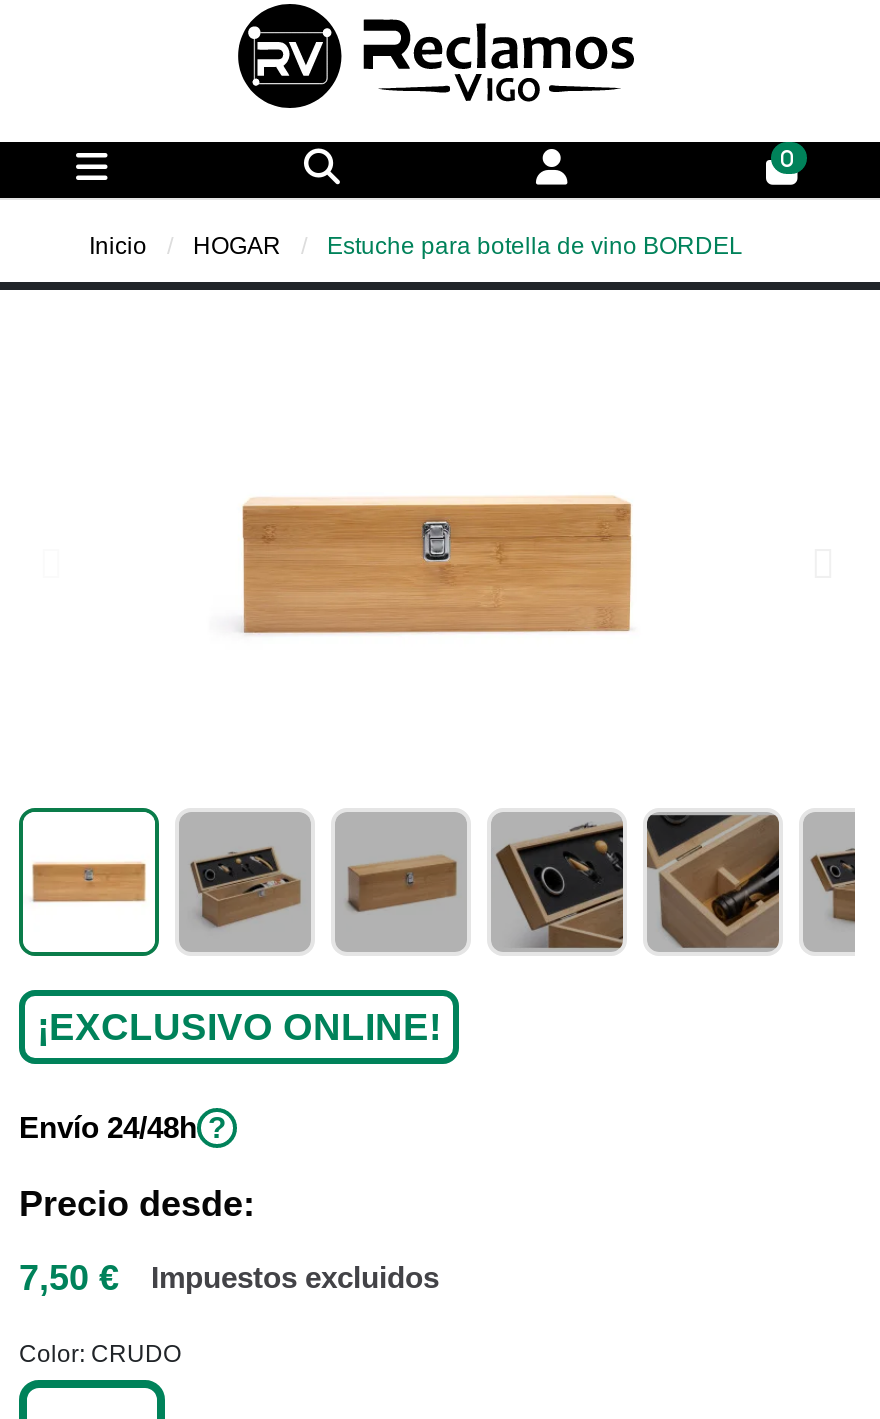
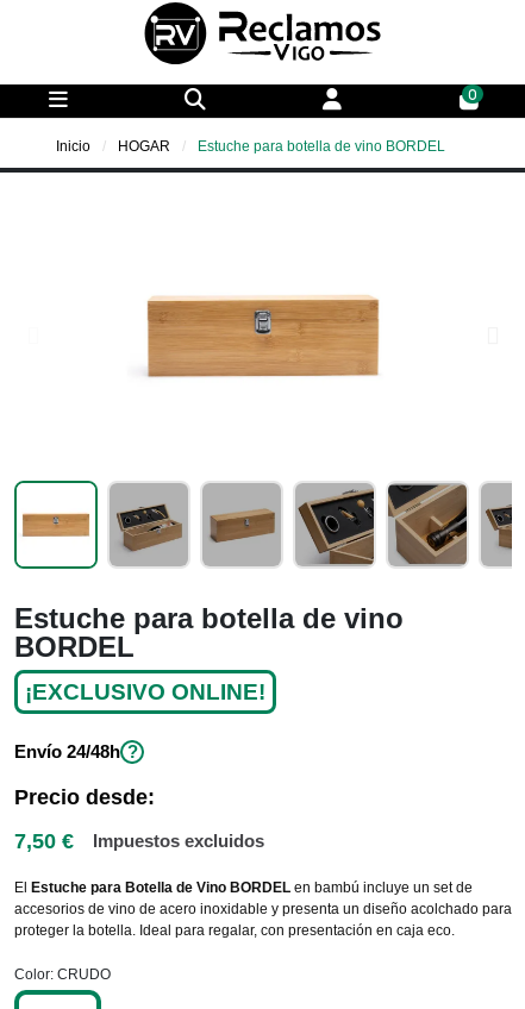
none -> [14,602,404,662] Estuche para botella de vino | BORDEL
none -> [14,879,512,938] El Estuche para Botella de Vino BORDEL en bambú incluye un set de | accesorios de vino de acero inoxidable y presenta un diseño acolchado para | proteger la botella. Ideal para regalar, con presentación en caja eco.

